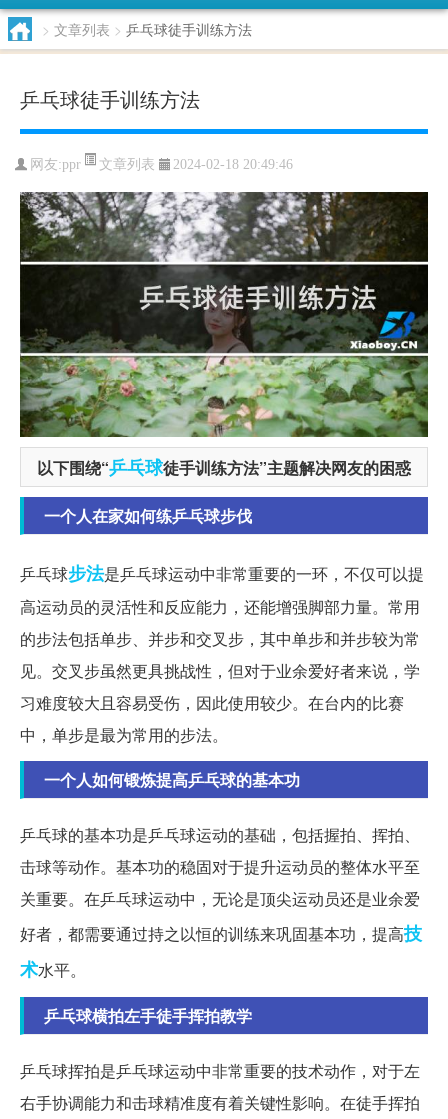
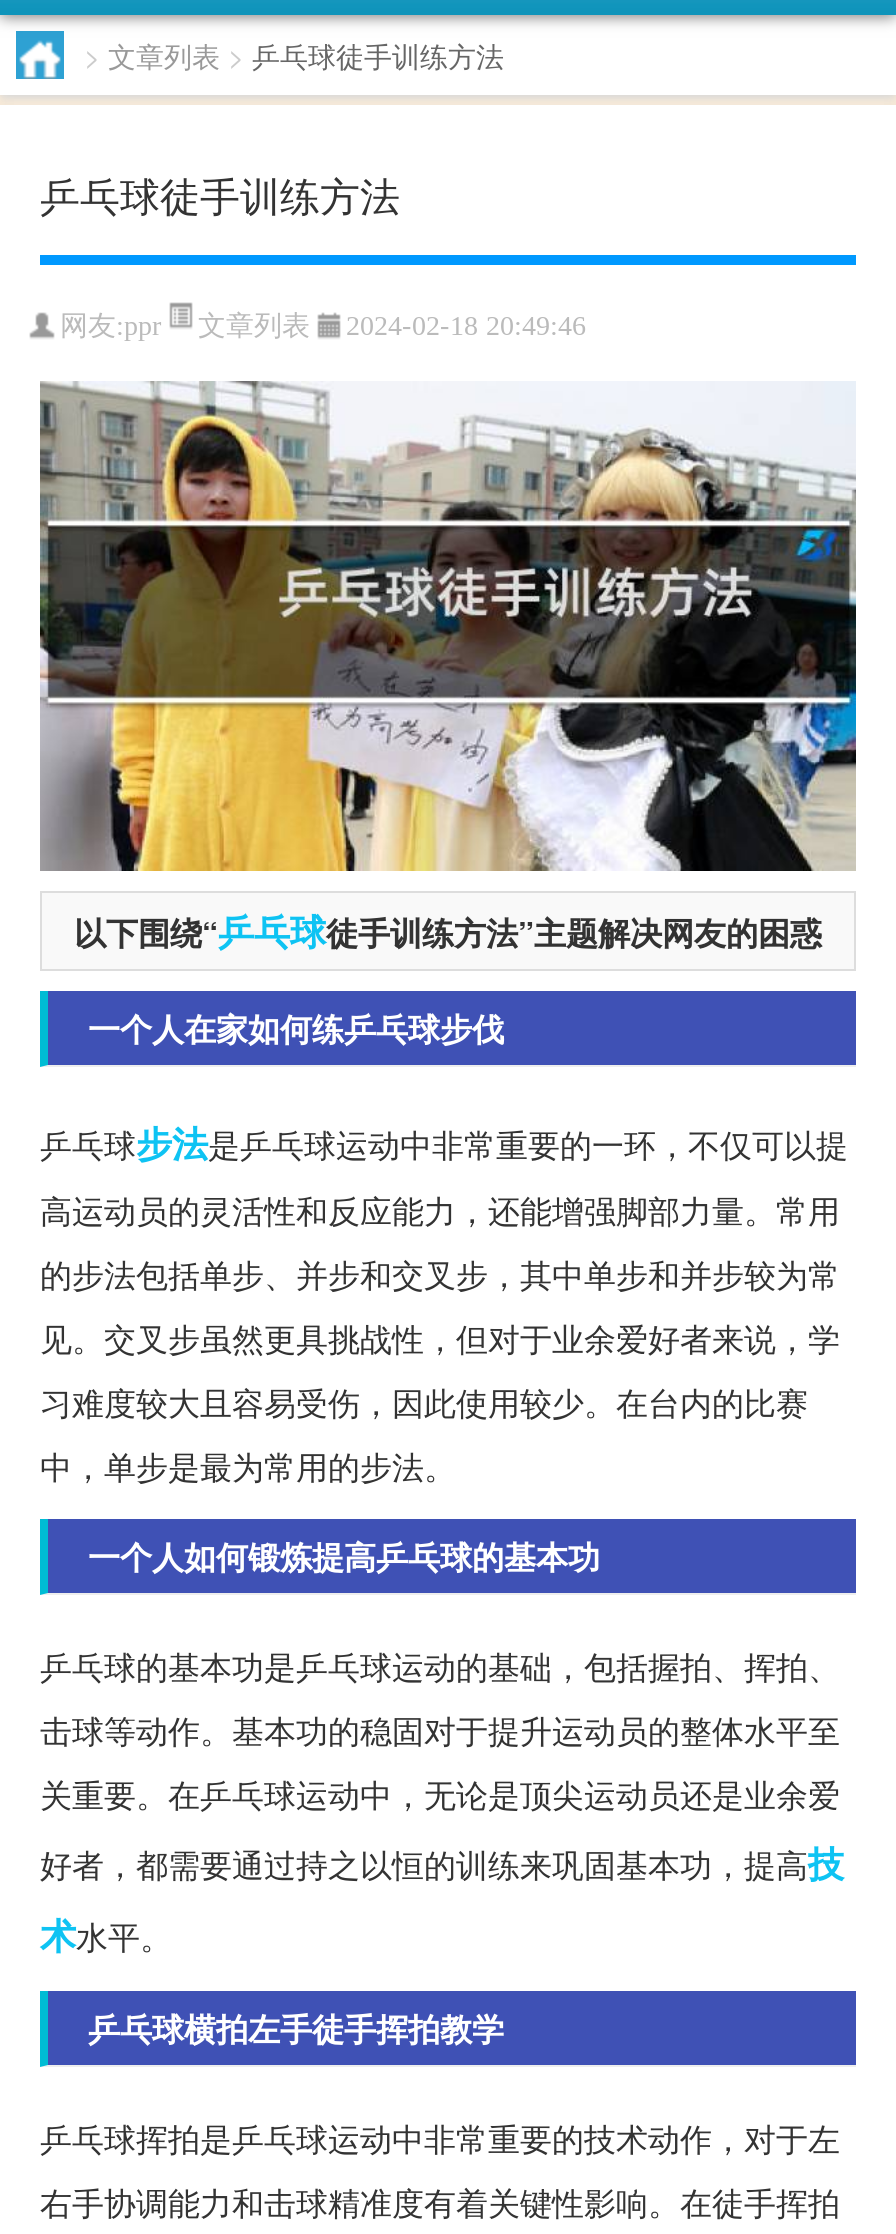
[19,191,429,438] [image] -> [38,381,858,873] [image]

